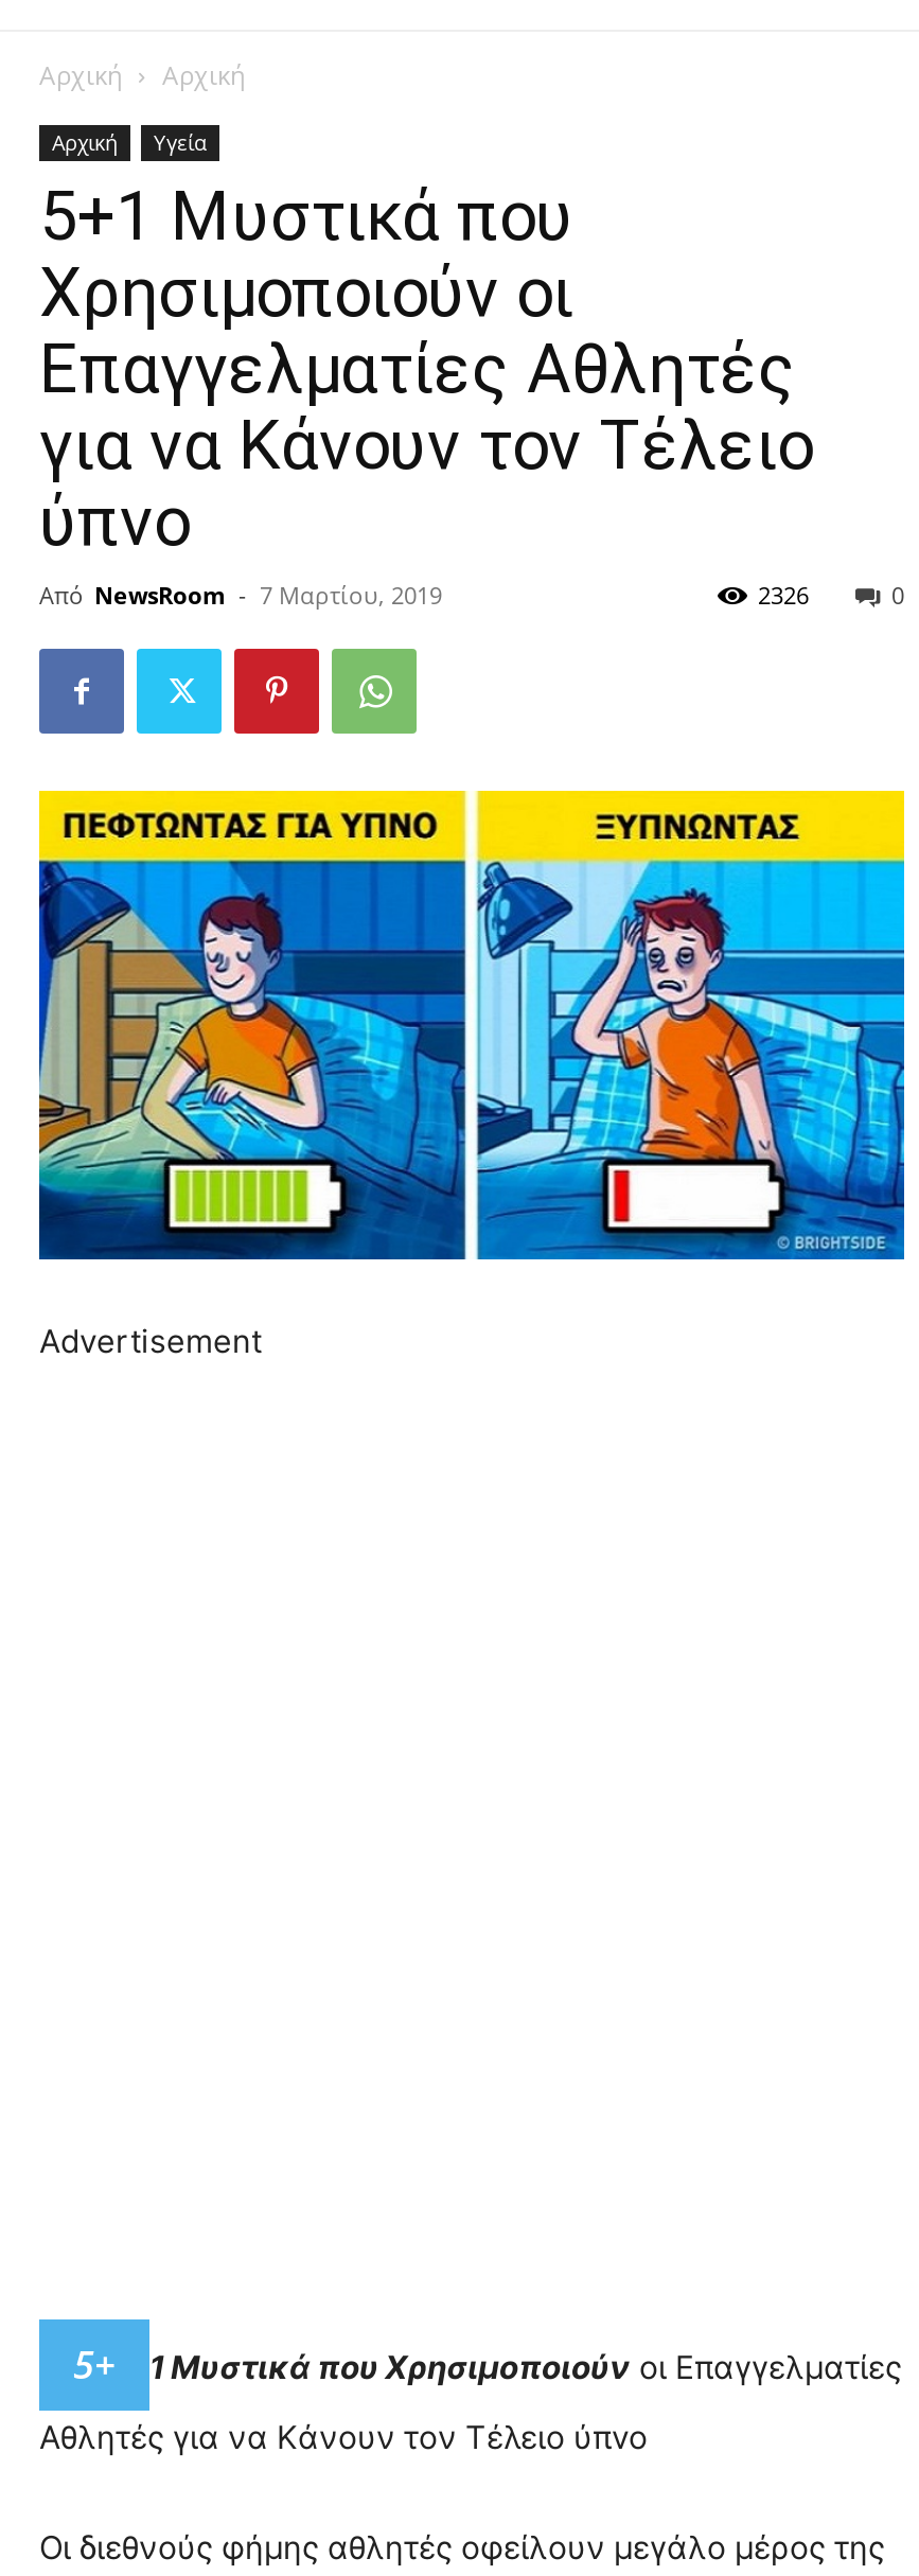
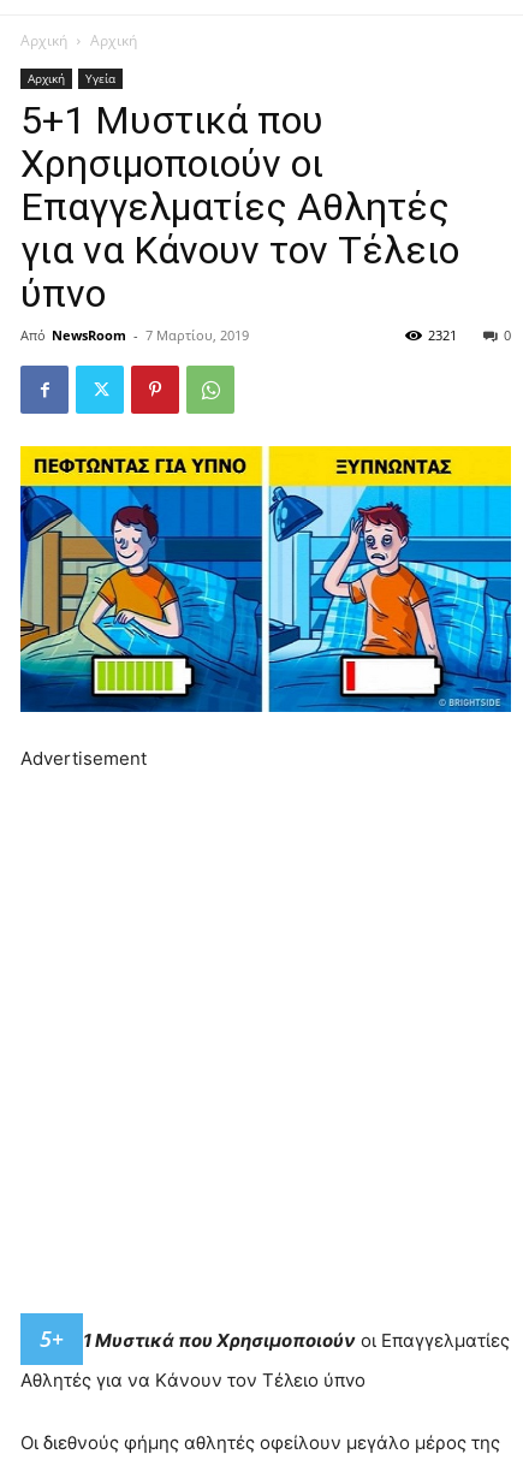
[758,579,809,611] 2326 -> [428,326,457,344] 2321

